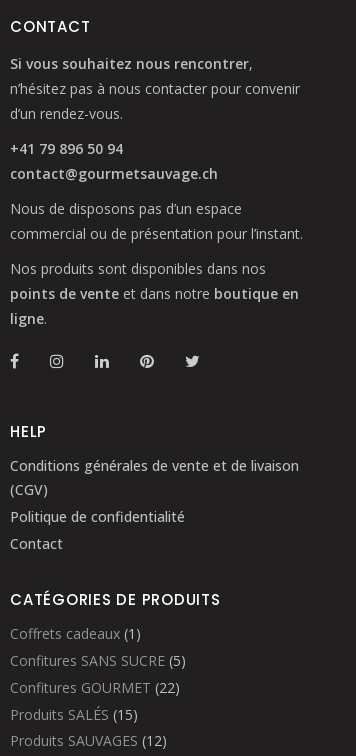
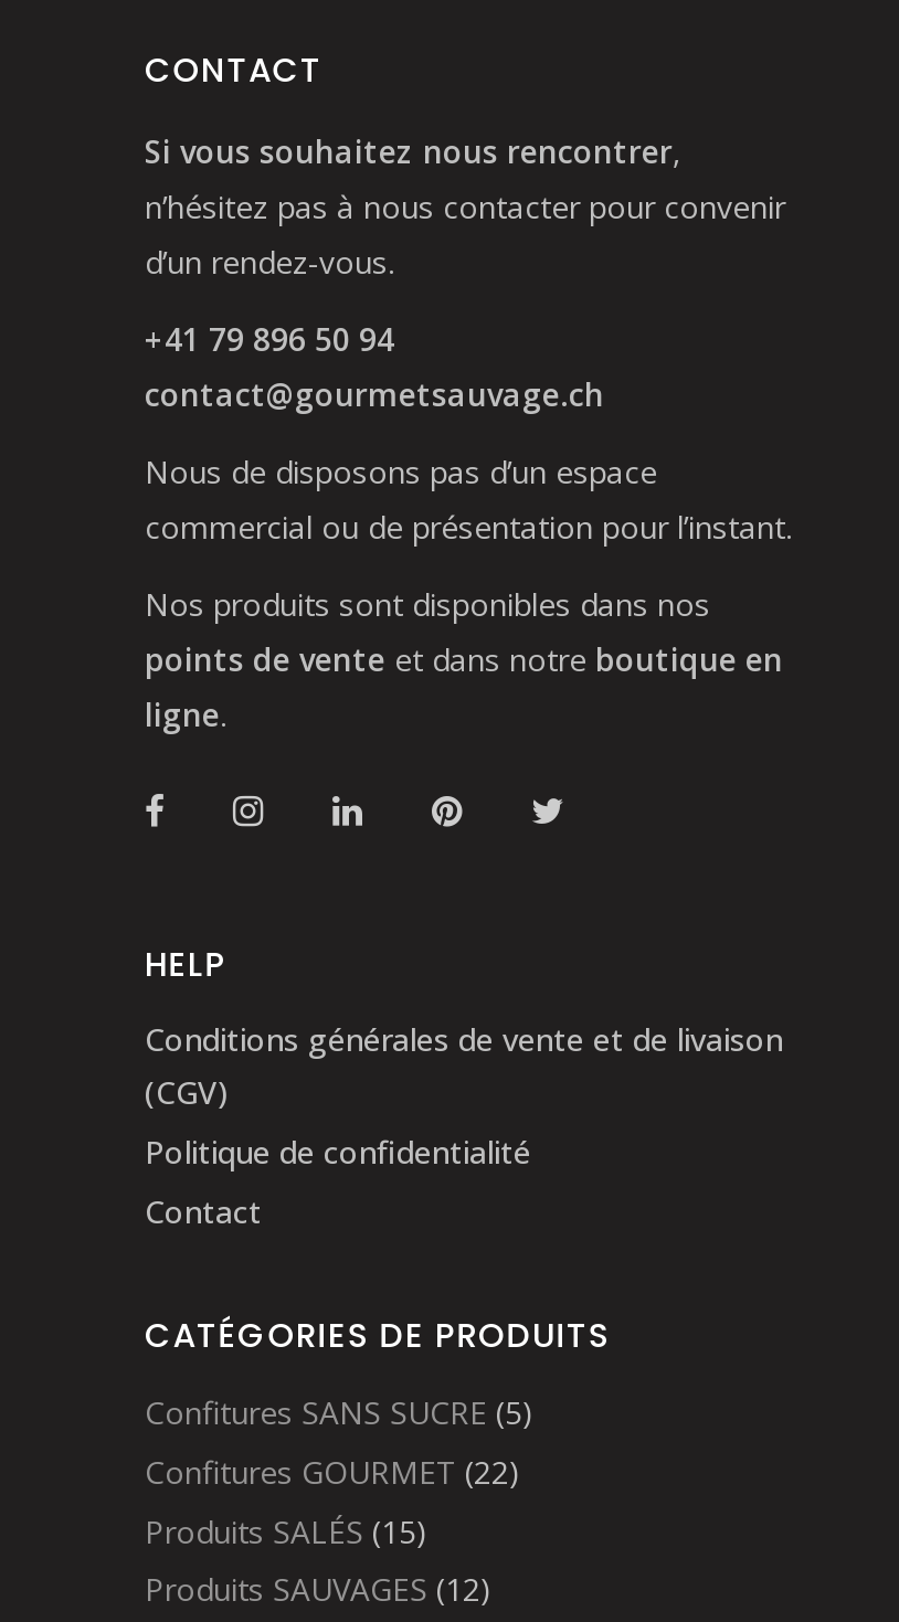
[10,624,141,643] Coffrets cadeaux (1) -> none

